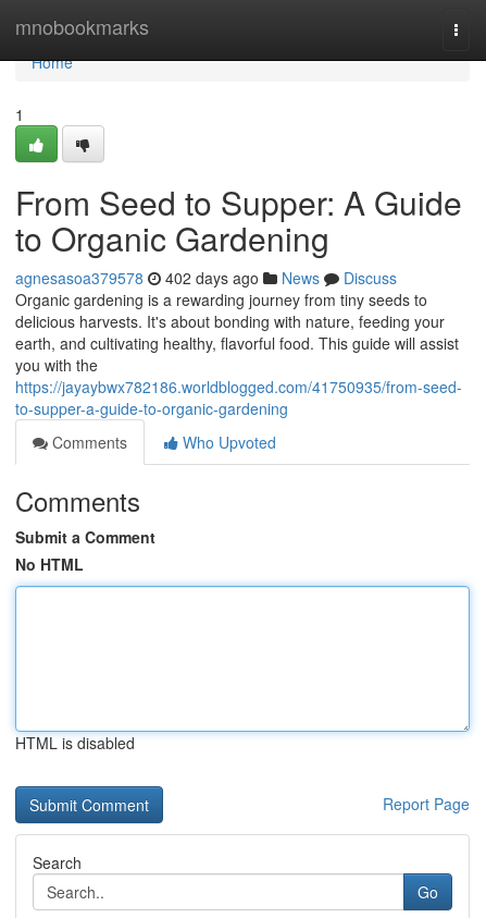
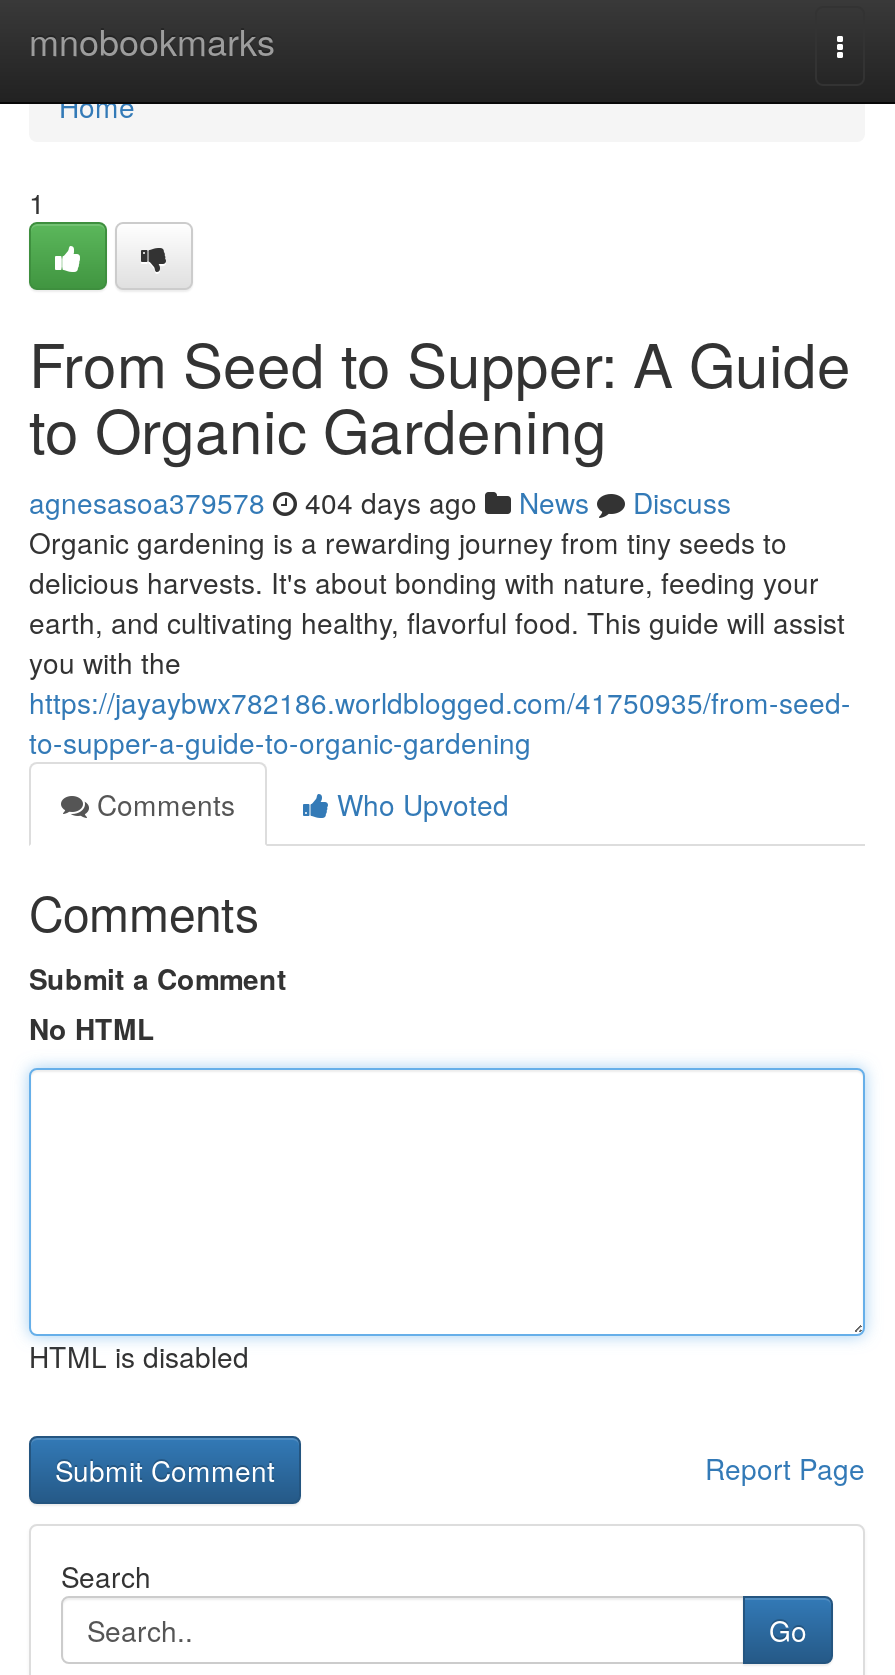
[15,267,397,289] agnesasoa379578 402 days ago News Discuss -> [29,482,731,522] agnesasoa379578 404 days ago News Discuss

